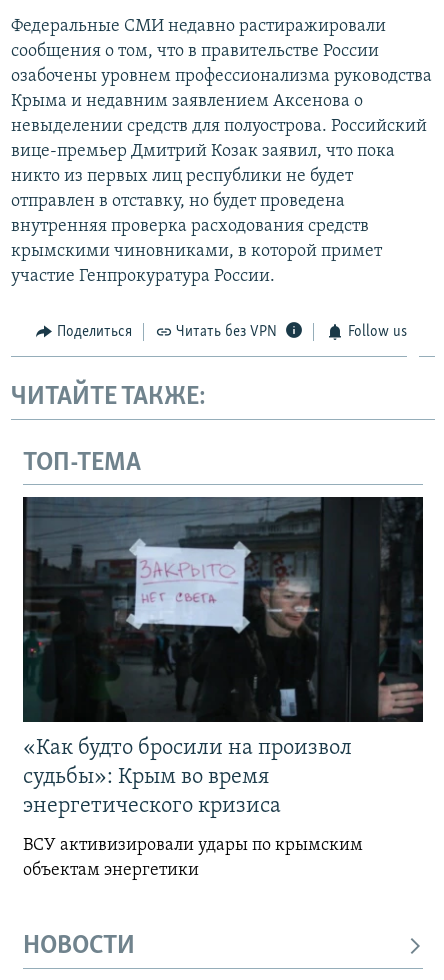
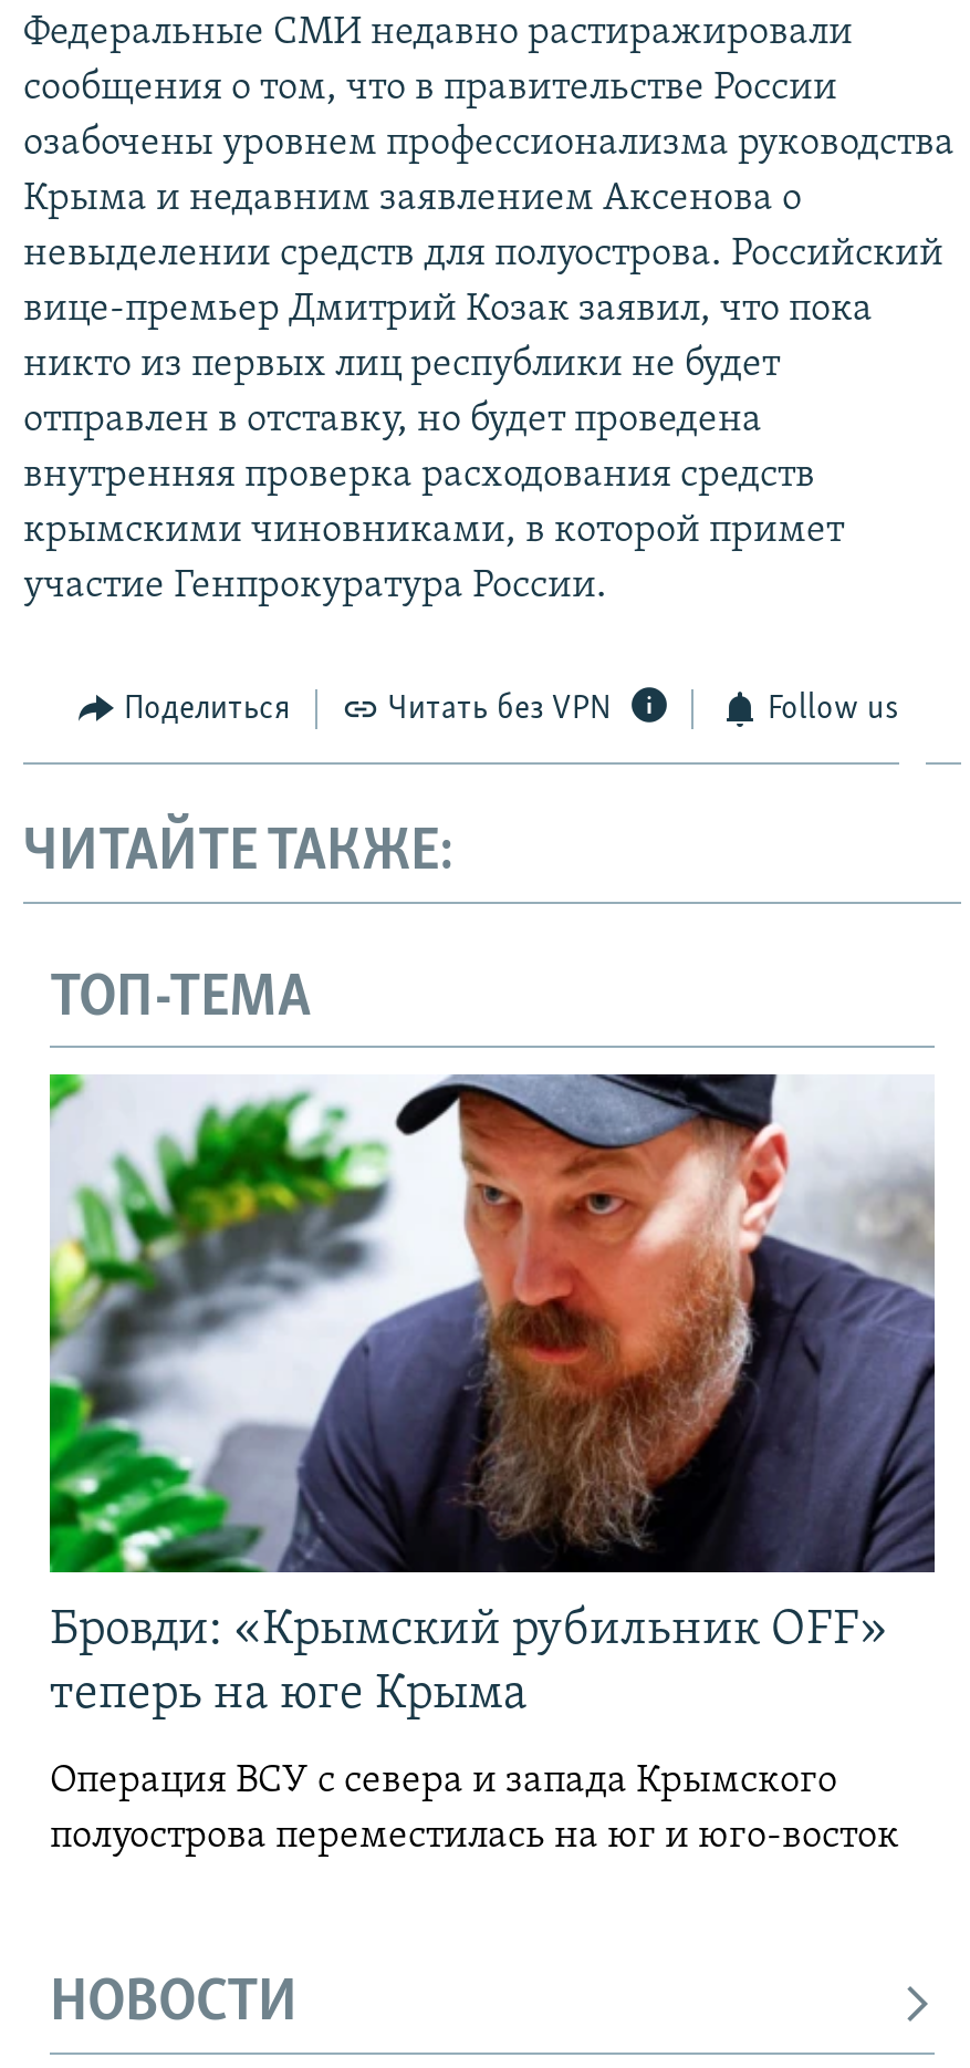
[22,496,424,818] [image] | «Как будто бросили на произвол | судьбы»: Крым во время | энергетического кризиса -> [48,1072,937,1721] [image] | Бровди: «Крымский рубильник OFF» | теперь на юге Крыма
[23,836,363,880] ВСУ активизировали удары по крымским | объектам энергетики -> [50,1761,899,1859] Операция ВСУ с севера и запада Крымского | полуострова переместилась на юг и юго-восток

